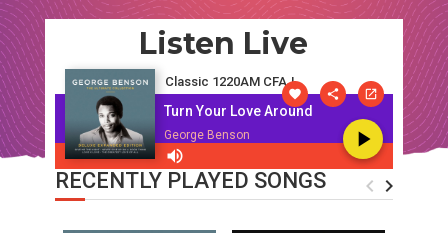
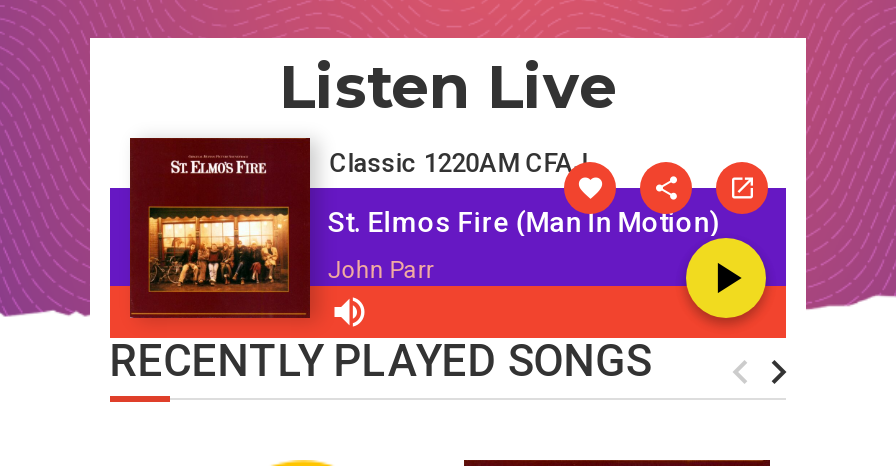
[64,68,313,159] [image] | Turn Your Love Around -> [128,136,720,316] [image] | St. Elmos Fire (Man In Motion)
[164,128,250,142] George Benson -> [328,255,434,283] John Parr

